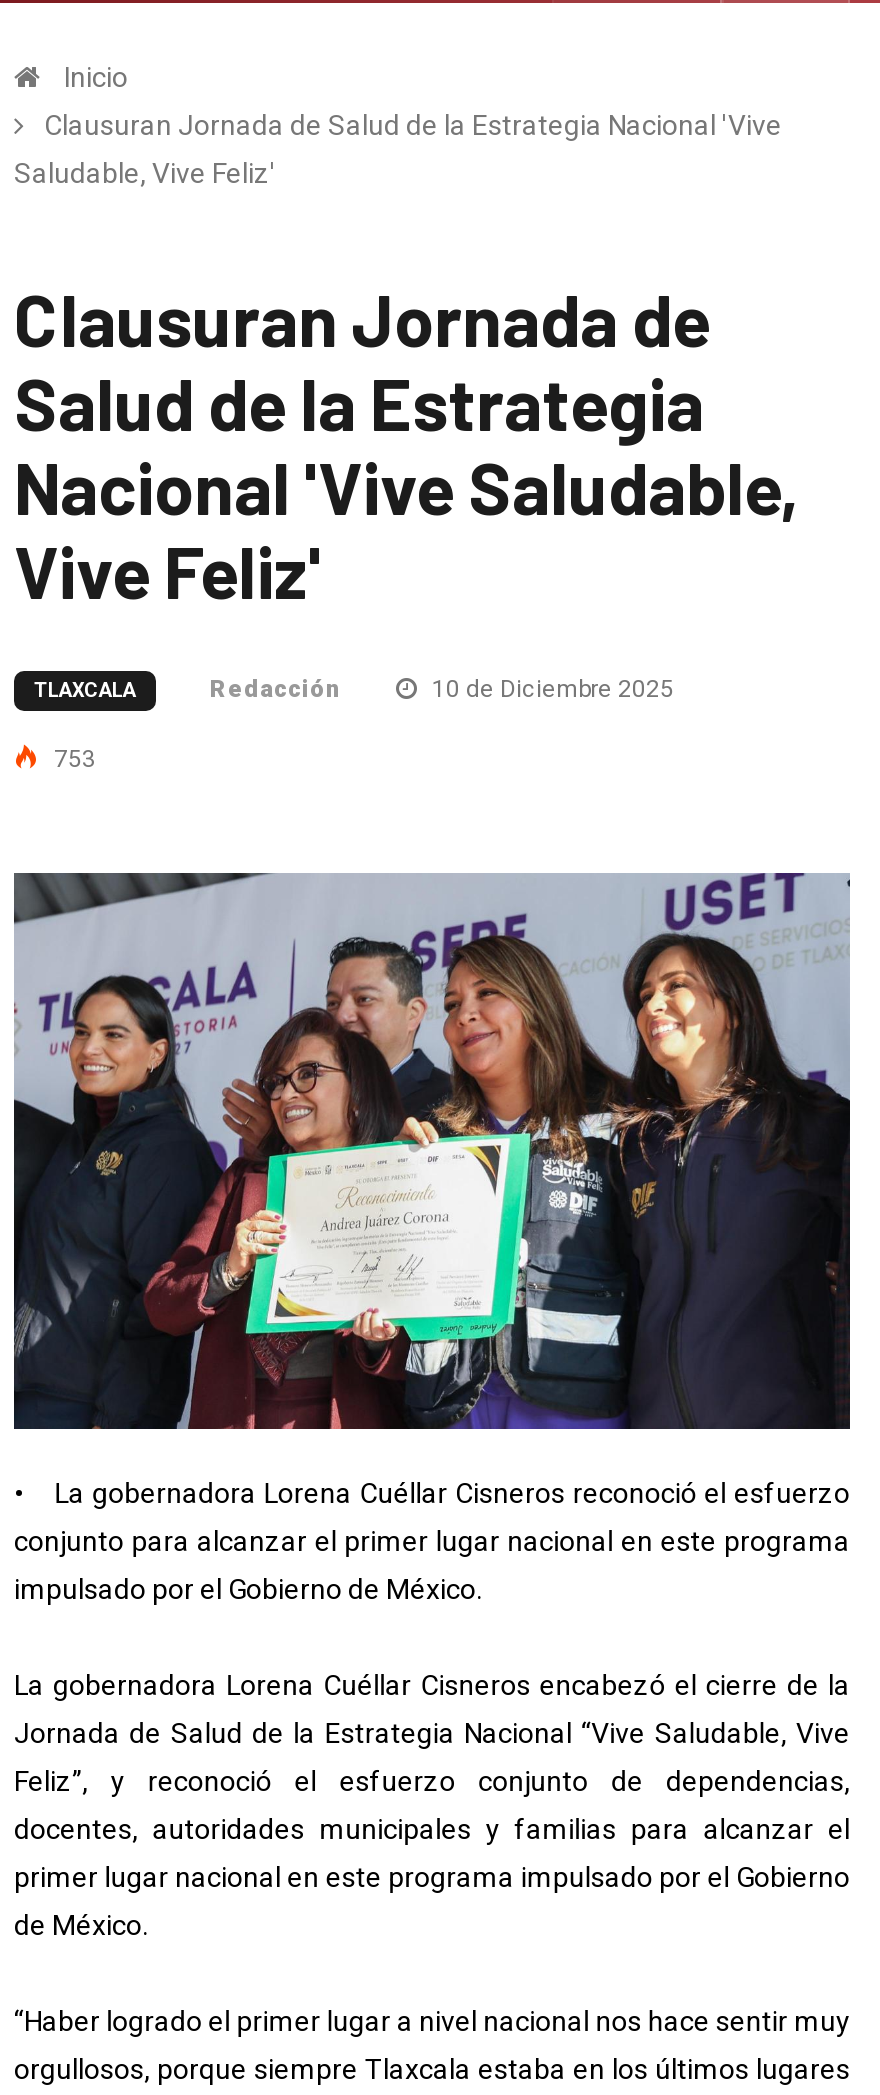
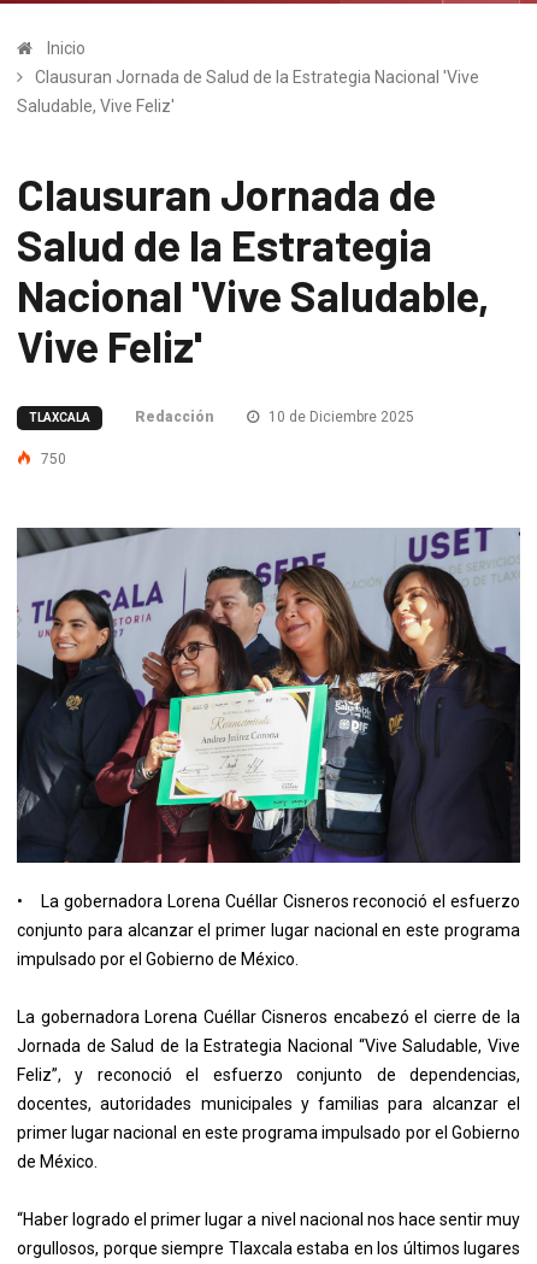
[48,744,96,772] 753 -> [37,450,66,467] 750

